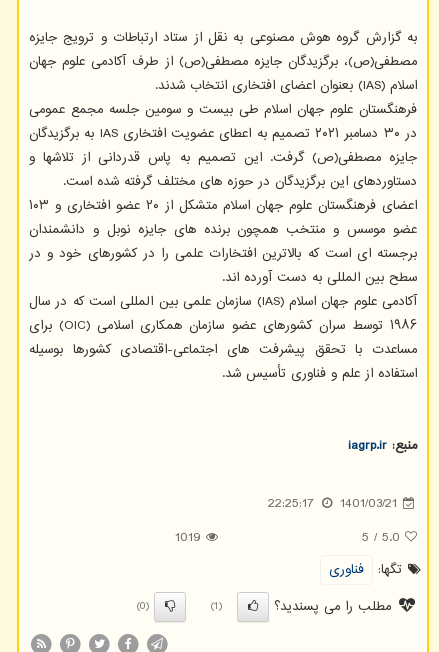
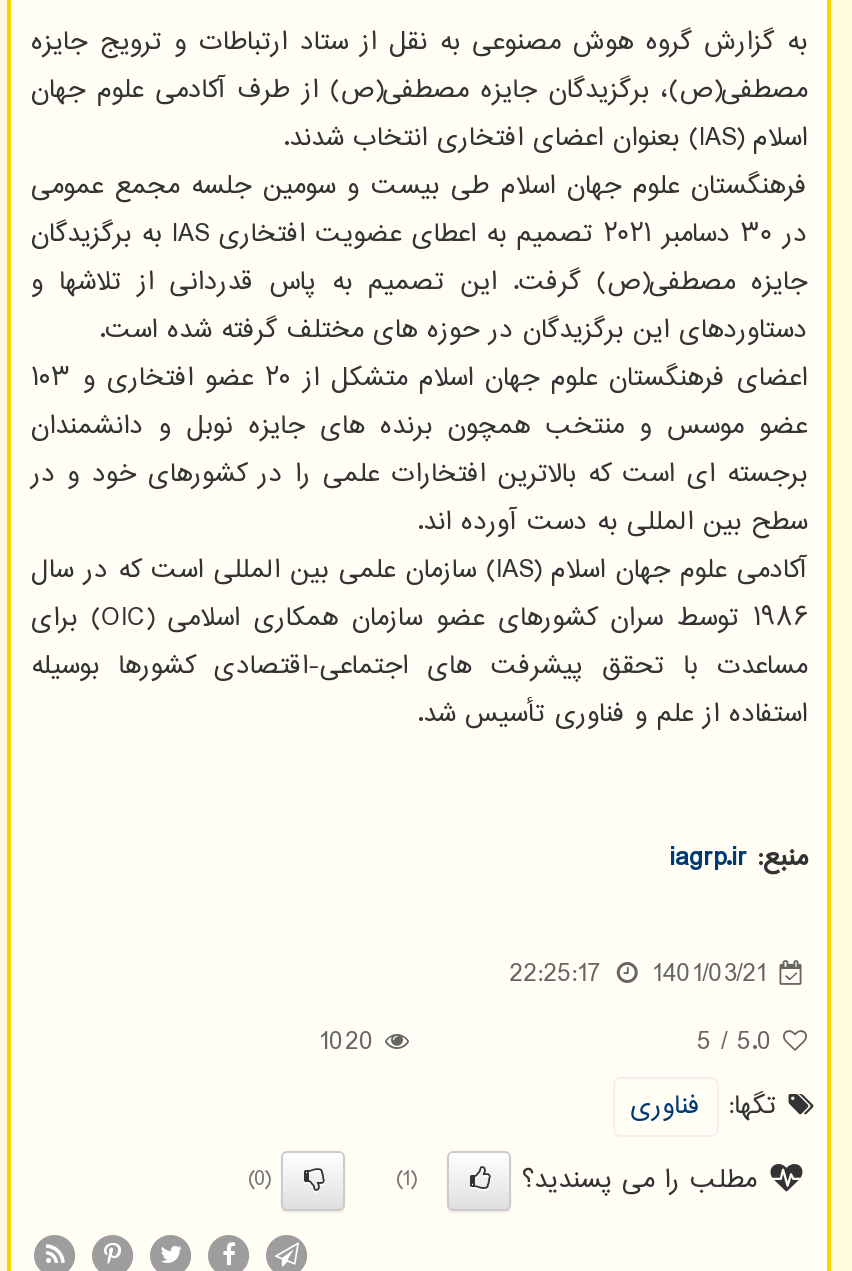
[175,527,201,549] 1019 -> [319,1021,375,1065] 1020

